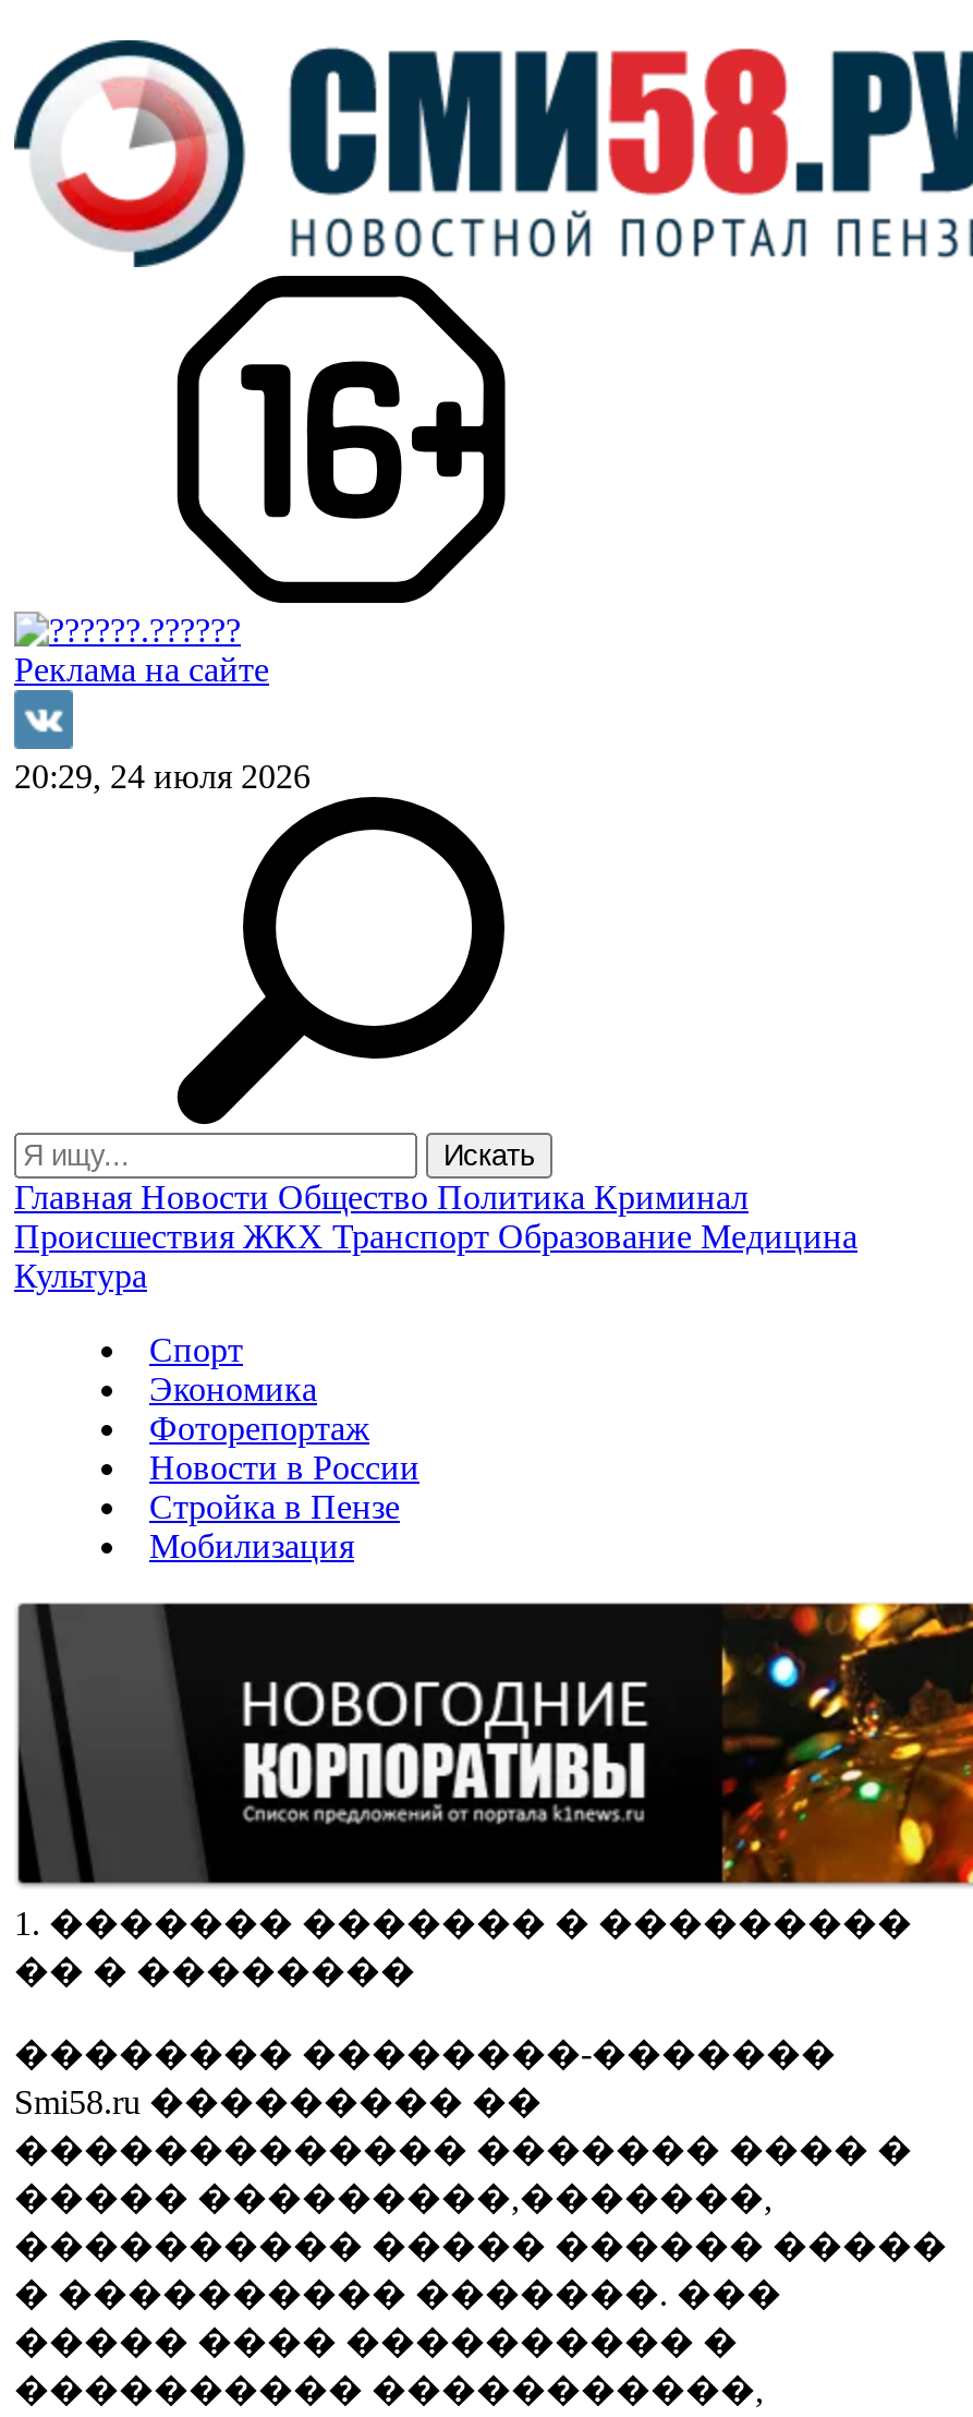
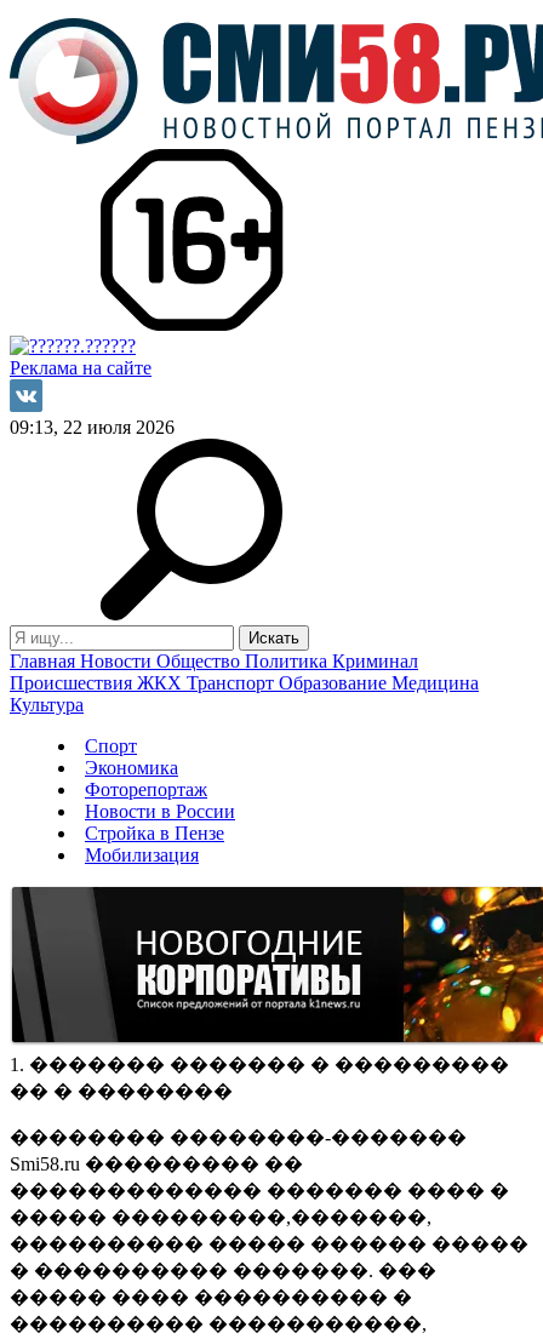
[14,758,311,795] 20:29, 24 июля 2026 -> [10,417,175,437] 09:13, 22 июля 2026

